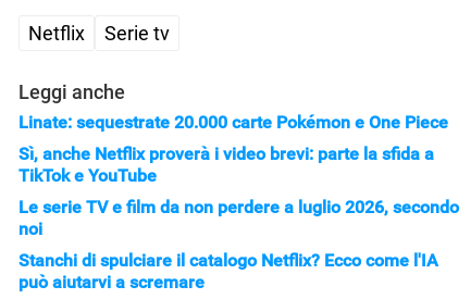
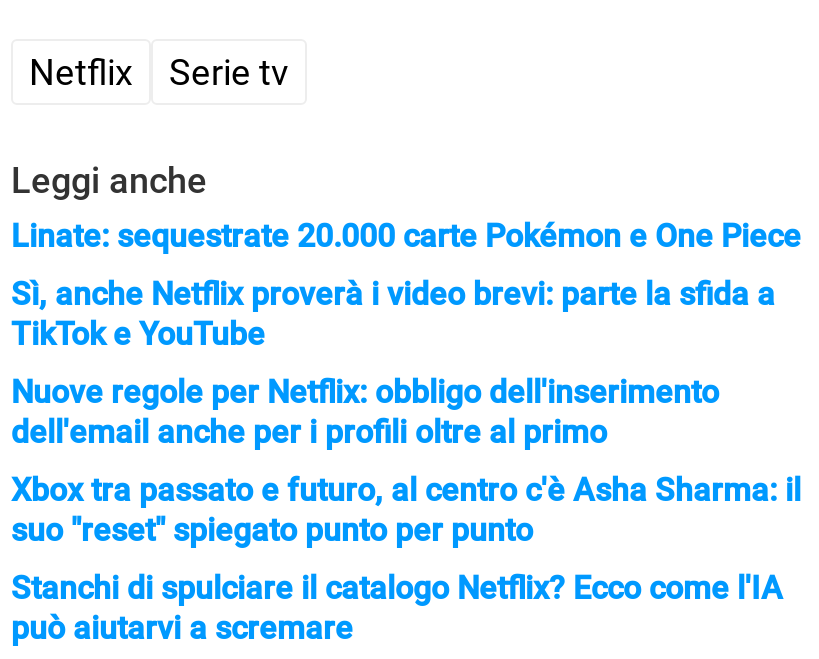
[18,197,459,240] Le serie TV e film da non perdere a luglio 2026, secondo | noi -> [11,374,801,550] Nuove regole per Netflix: obbligo dell'inserimento | dell'email anche per i profili oltre al primo | Xbox tra passato e futuro, al centro c'è Asha Sharma: il | suo "reset" spiegato punto per punto

